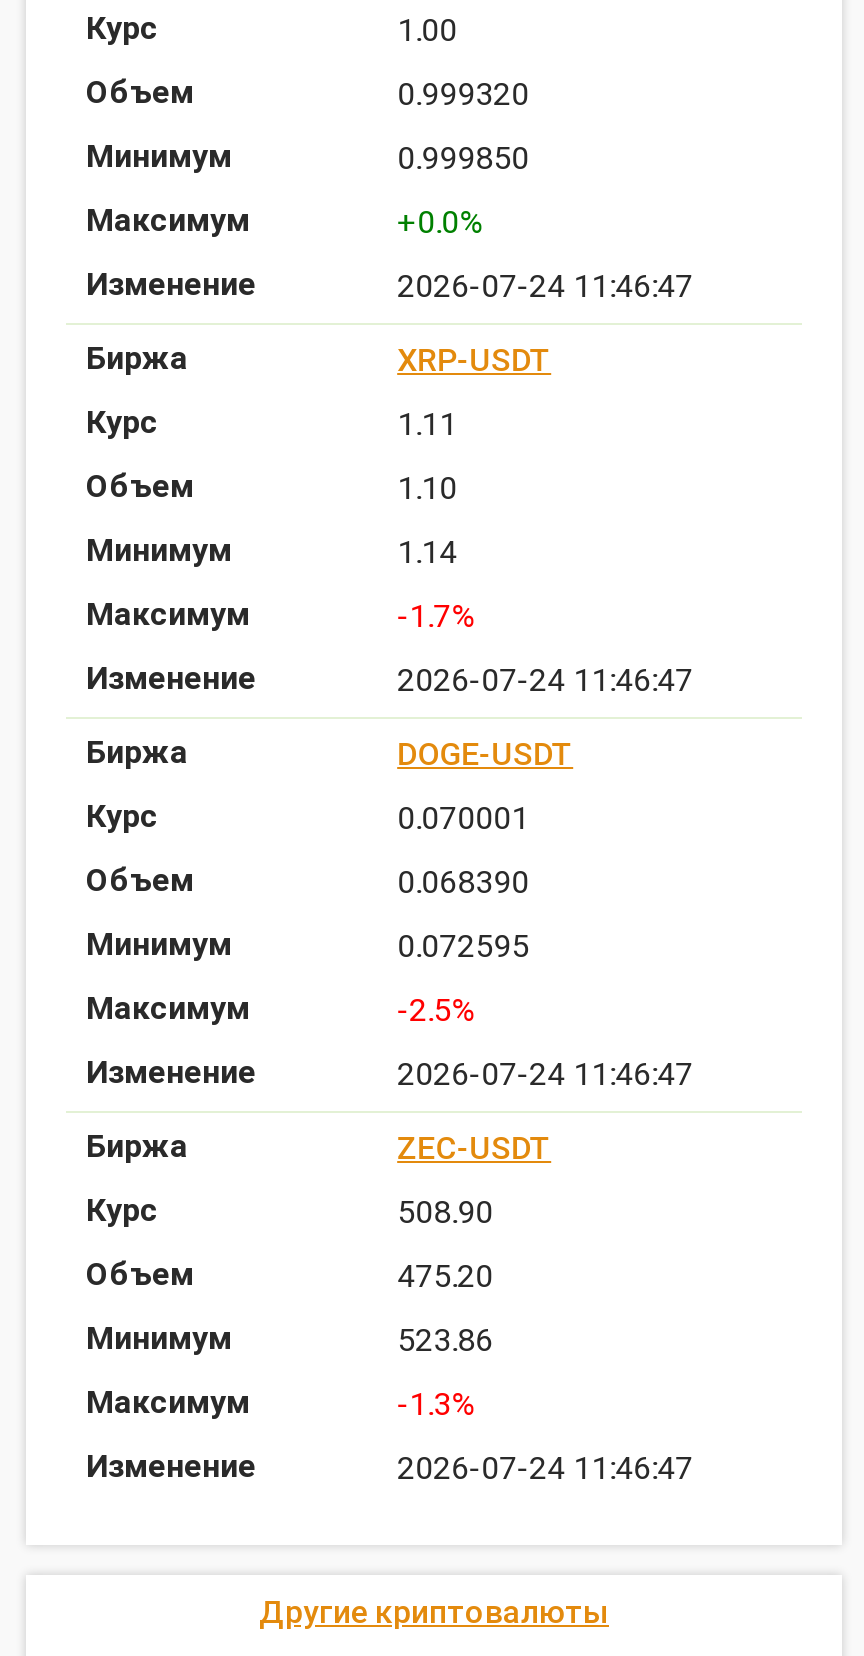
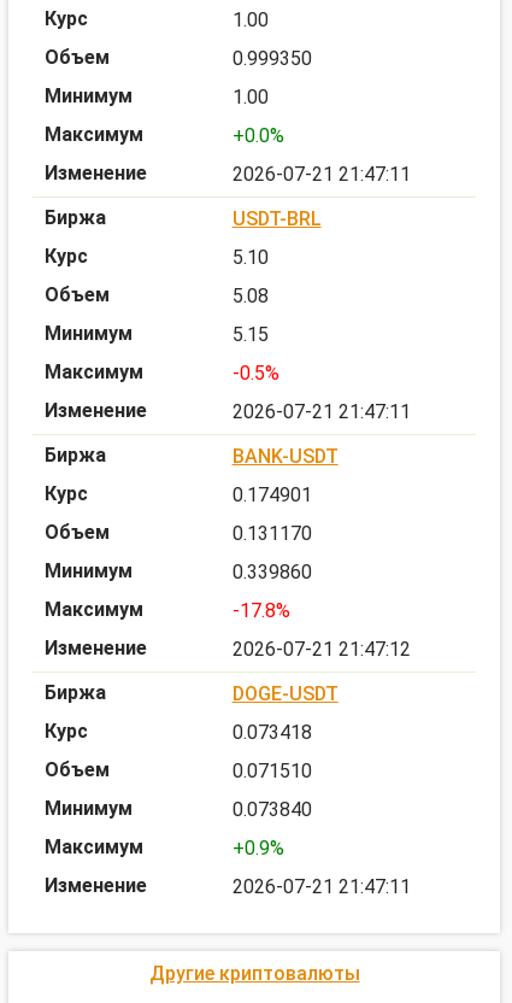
[397,75,529,113] 0.999320 -> [232,47,312,70] 0.999350
[397,139,529,177] 0.999850 -> [232,86,268,108] 1.00
[397,267,693,699] 2026-07-24 11:46:47 | XRP-USDT | 1.11 | 1.10 | 1.14 | -1.7% | 2026-07-24 11:46:47 -> [232,163,410,661] 2026-07-21 21:47:11 | USDT-BRL | 5.10 | 5.08 | 5.15 | -0.5% | 2026-07-21 21:47:11 | BANK-USDT | 0.174901 | 0.131170 | 0.339860 | -17.8% | 2026-07-21 21:47:12
moved [397,735,573,773] -> [232,682,338,705]: DOGE-USDT
[397,799,693,1487] 0.070001 | 0.068390 | 0.072595 | -2.5% | 2026-07-24 11:46:47 | ZEC-USDT | 508.90 | 475.20 | 523.86 | -1.3% | 2026-07-24 11:46:47 -> [232,721,410,898] 0.073418 | 0.071510 | 0.073840 | +0.9% | 2026-07-21 21:47:11

